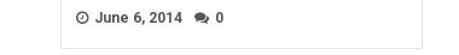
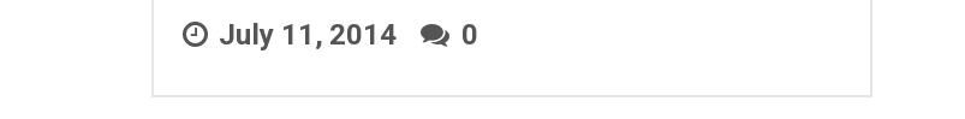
[91,10,223,27] June 6, 2014 0 -> [212,18,478,51] July 11, 2014 0

